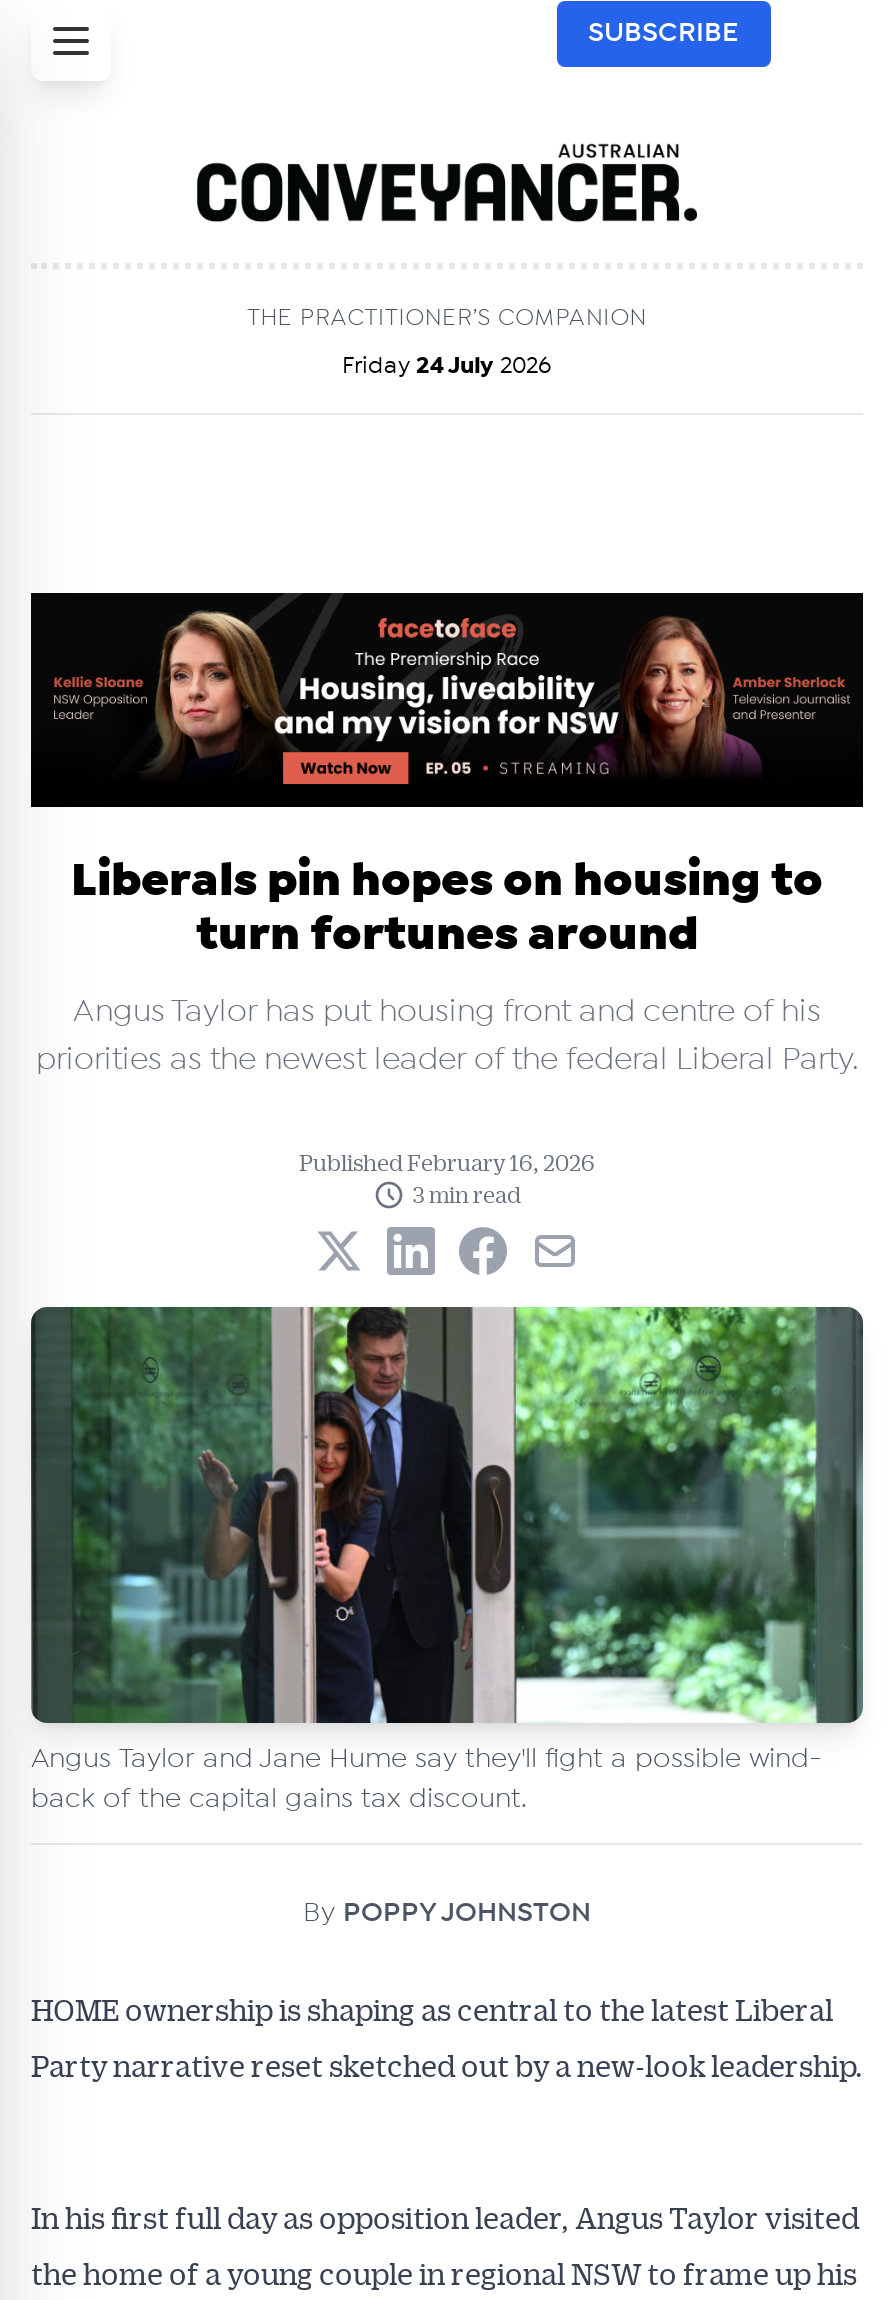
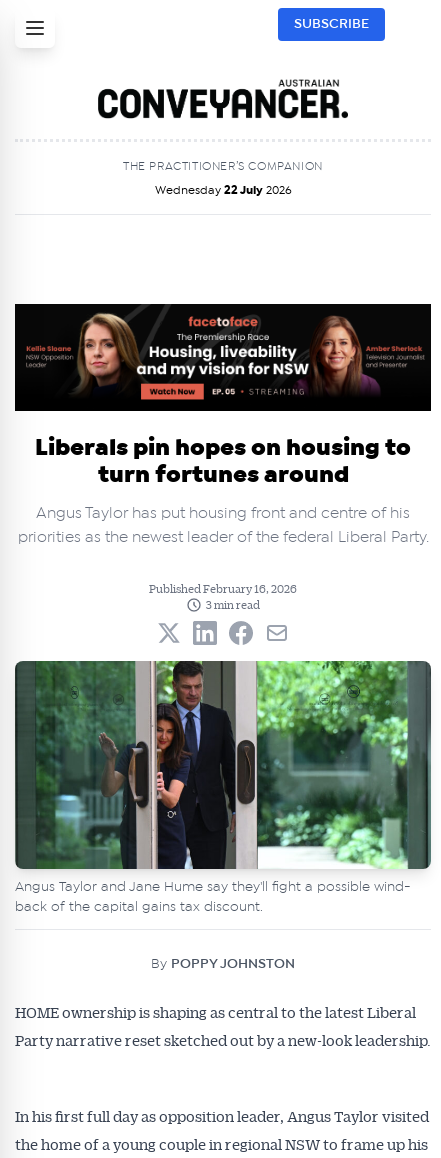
[342,353,552,377] Friday 24 July 2026 -> [154,184,291,196] Wednesday 22 July 2026

